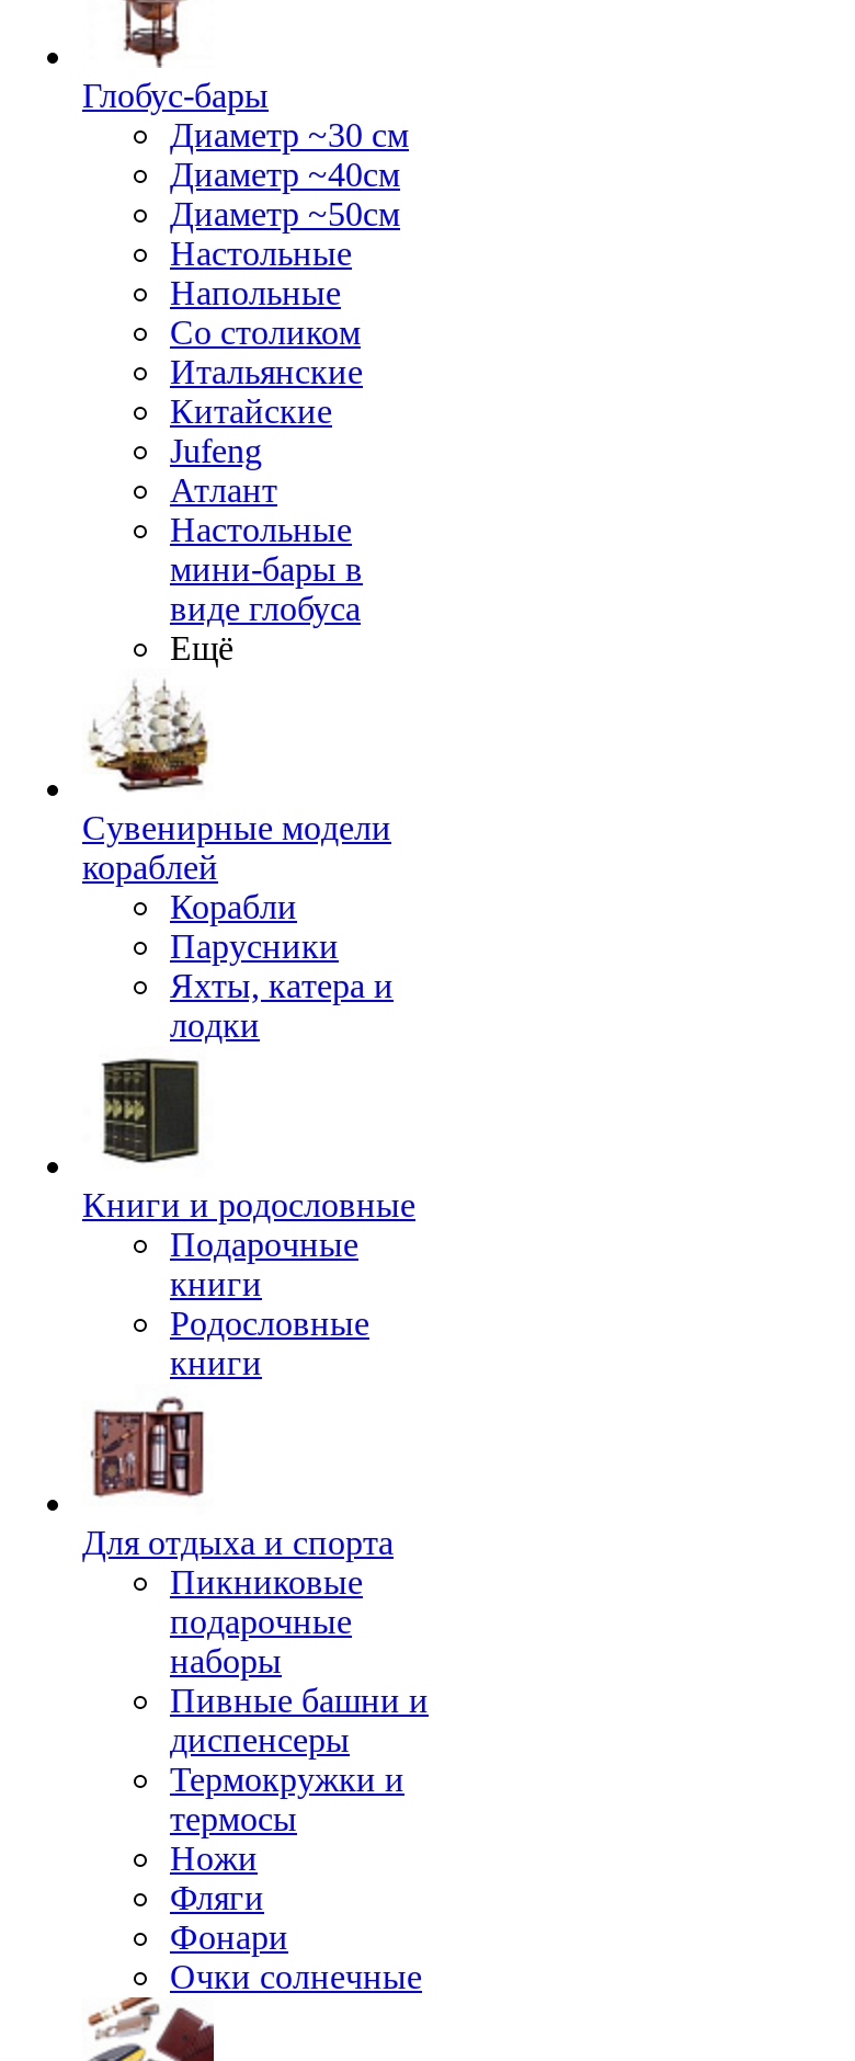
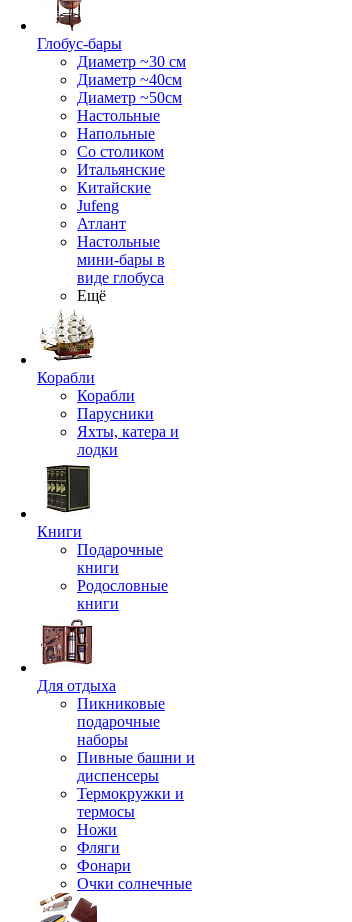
[82,809,391,886] Сувенирные модели | кораблей -> [37,369,95,386] Корабли
[82,1186,415,1223] Книги и родословные -> [37,523,82,540] Книги
[82,1524,394,1561] Для отдыха и спорта -> [37,677,116,694] Для отдыха

